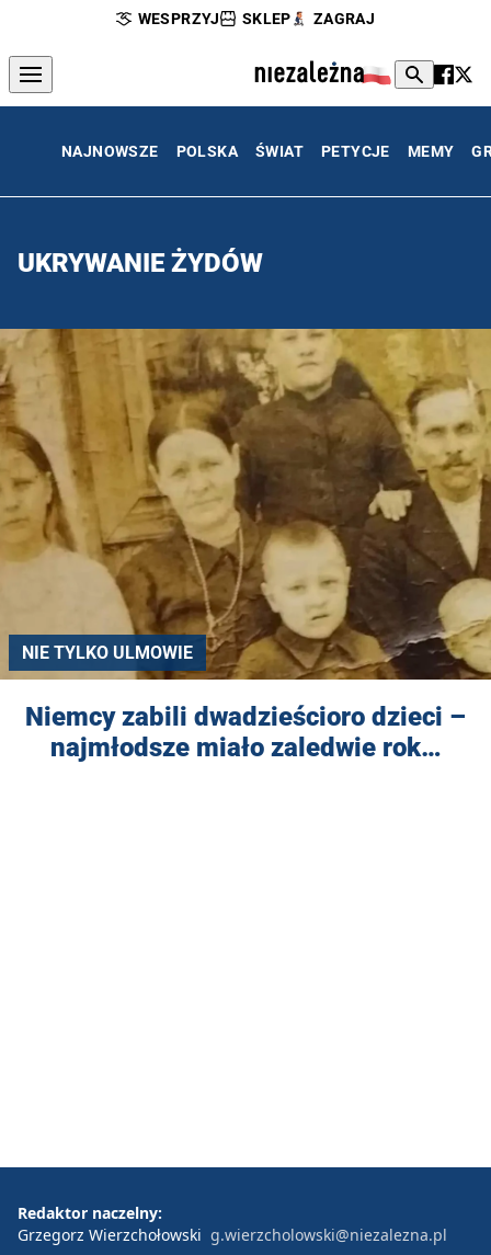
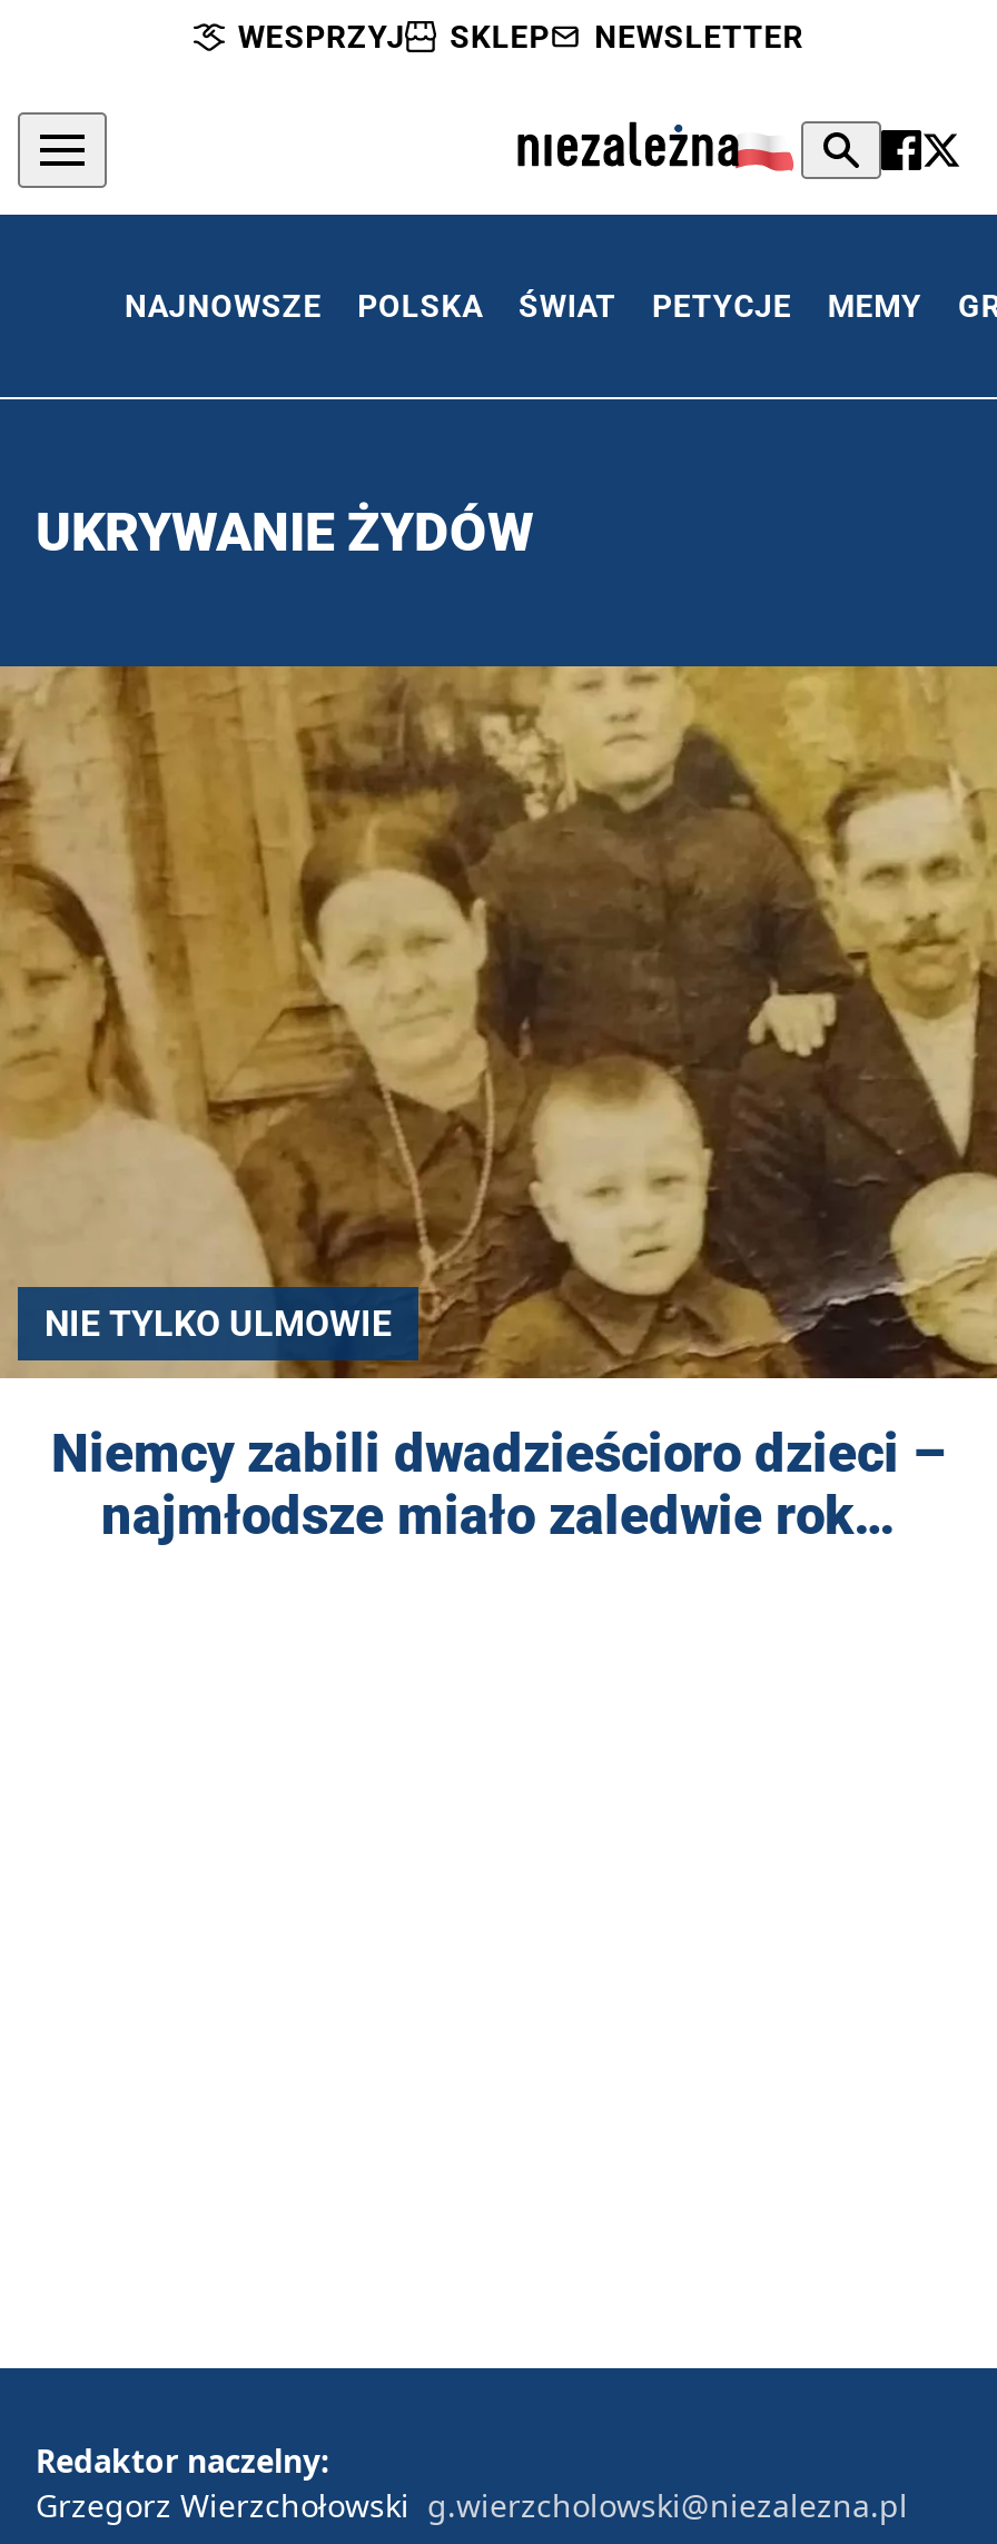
[313,10,375,27] ZAGRAJ -> [594,19,804,55] NEWSLETTER

